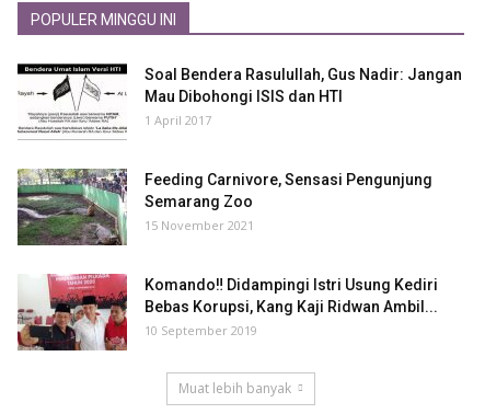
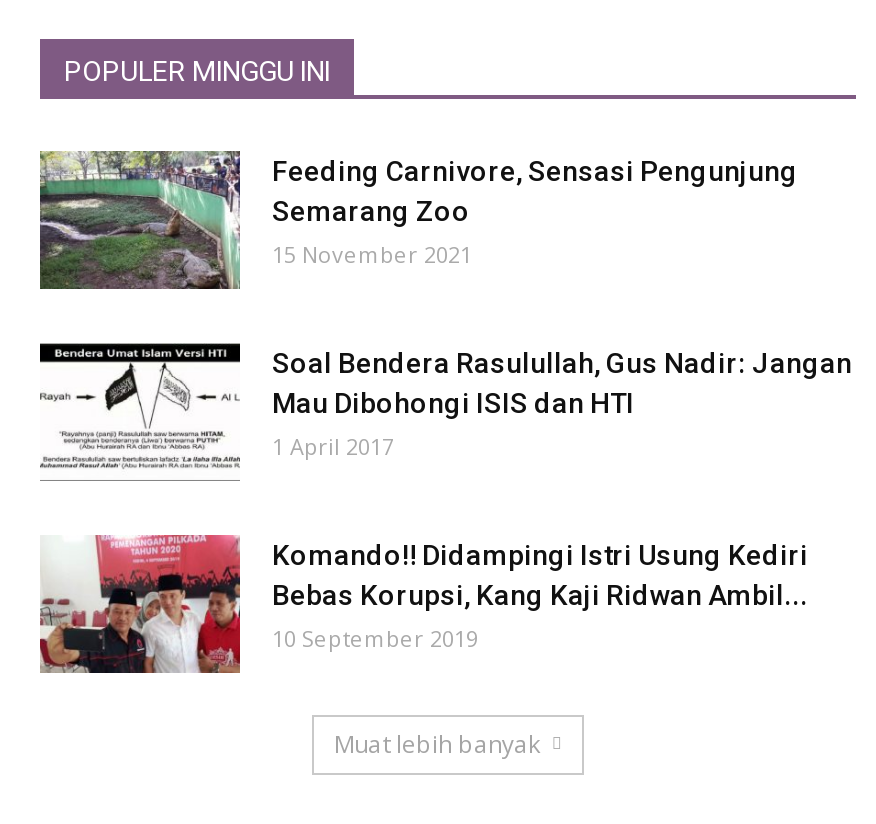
moved [24,64,462,134] -> [52,343,852,471]: [image] | Soal Bendera Rasulullah, Gus Nadir: Jangan | Mau Dibohongi ISIS dan HTI | 1 April 2017
moved [16,168,432,246] -> [38,149,798,291]: [image] | Feeding Carnivore, Sensasi Pengunjung | Semarang Zoo | 15 November 2021

